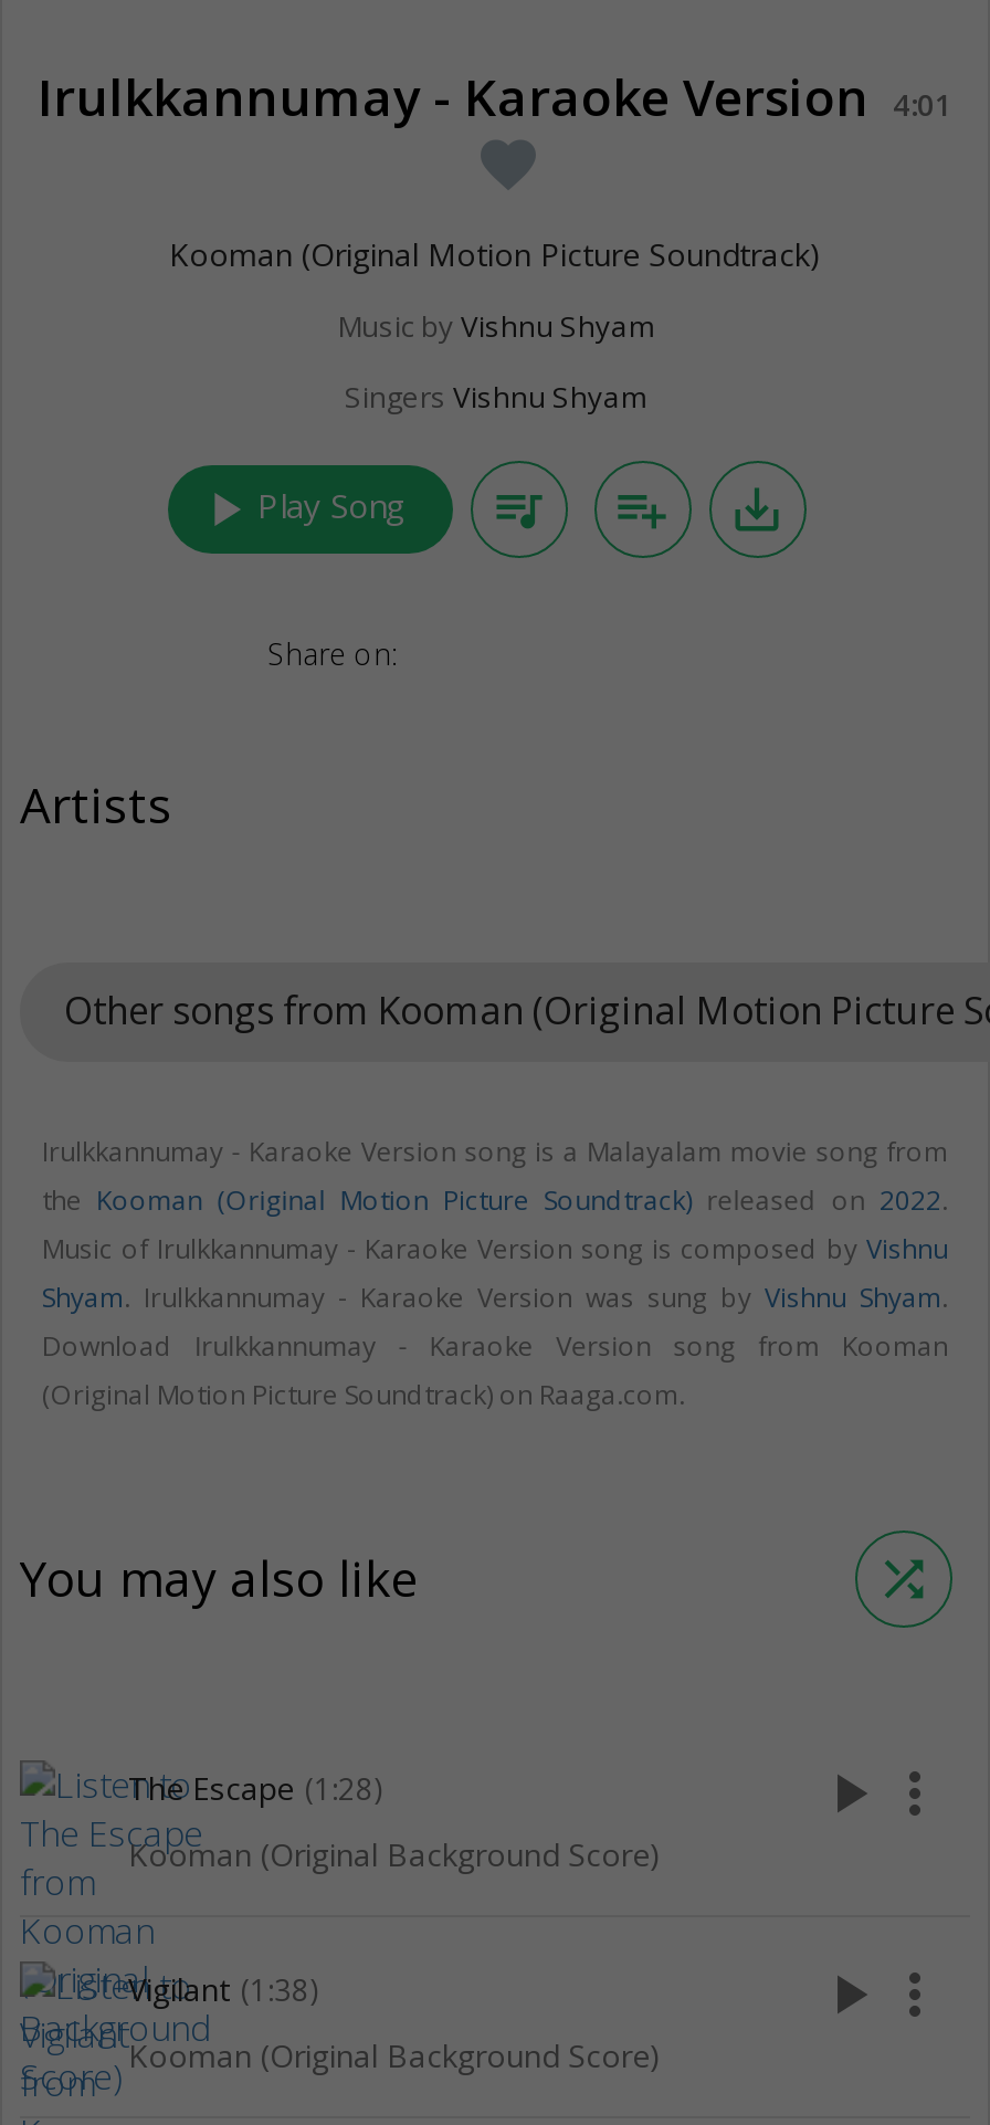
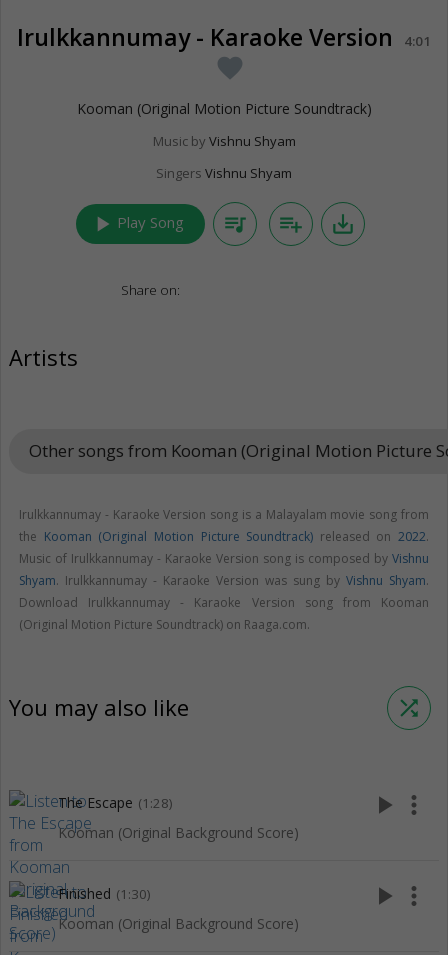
[128,1969,318,2011] Vigilant (1:38) -> [58,884,151,903] Finished (1:30)

